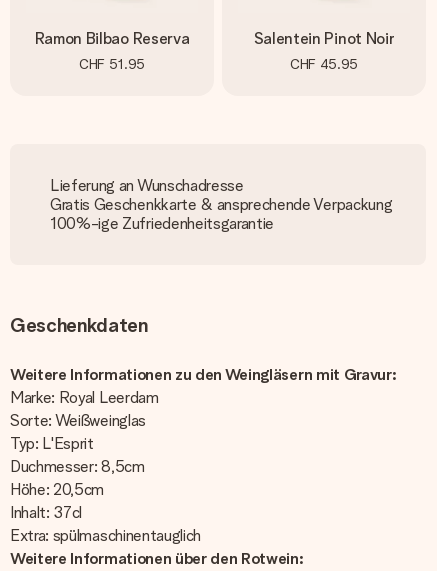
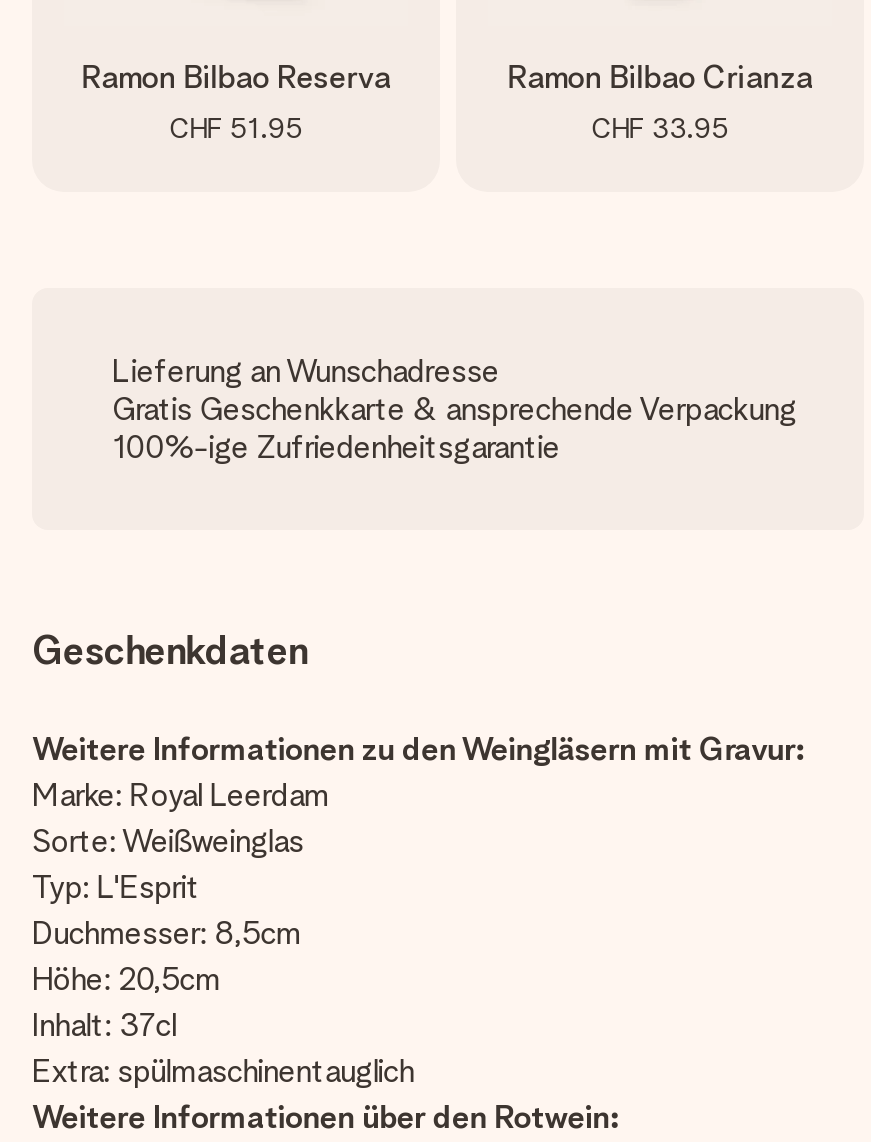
[254,29,394,72] Salentein Pinot Noir | CHF 45.95 -> [507,58,813,144] Ramon Bilbao Crianza | CHF 33.95

